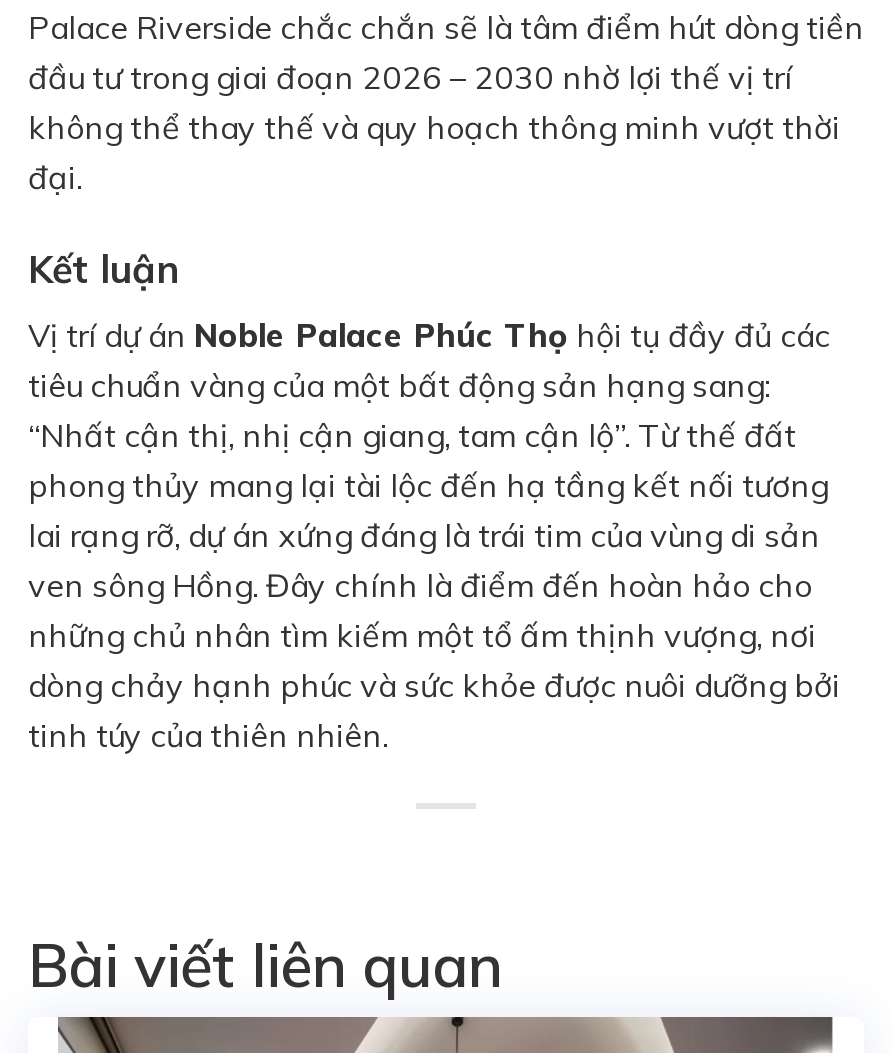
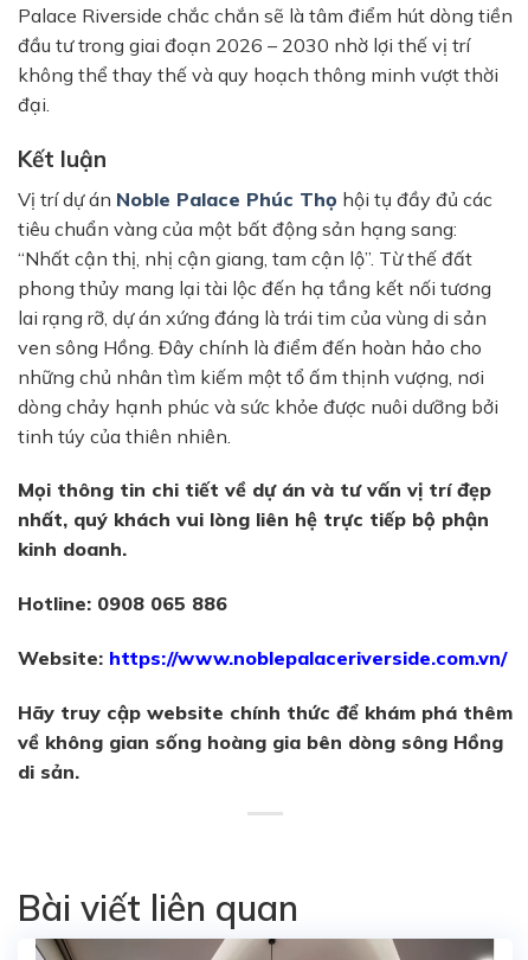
none -> [18,478,513,783] Mọi thông tin chi tiết về dự án và tư vấn vị trí đẹp | nhất, quý khách vui lòng liên hệ trực tiếp bộ phận | kinh doanh. | Hotline: 0908 065 886 | Website: https://www.noblepalaceriverside.com.vn/ | Hãy truy cập website chính thức để khám phá thêm | về không gian sống hoàng gia bên dòng sông Hồng | di sản.

